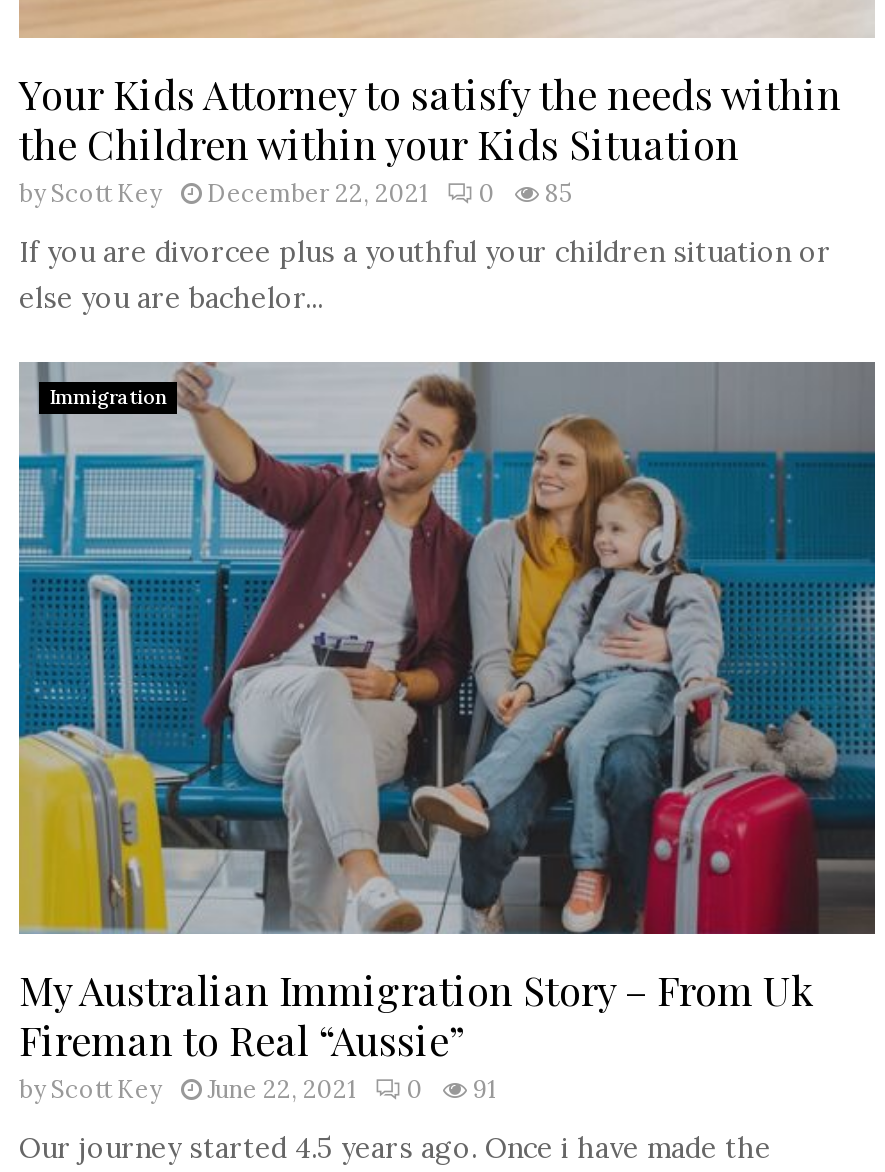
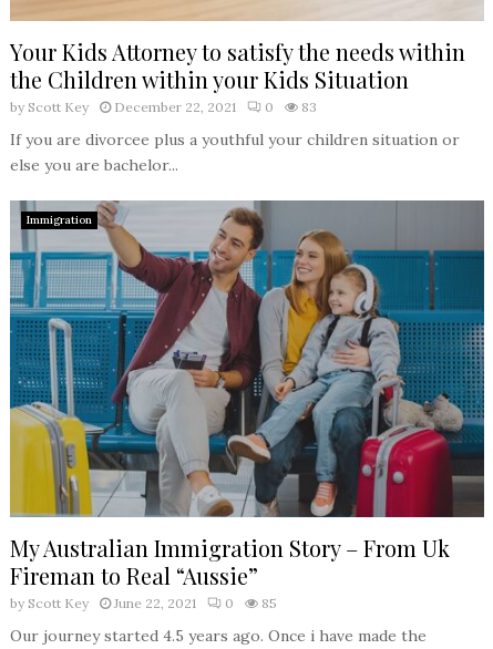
[19,179,573,209] by Scott Key December 22, 2021 0 85 -> [10,99,317,116] by Scott Key December 22, 2021 0 83
[19,1073,495,1103] by Scott Key June 22, 2021 0 91 -> [10,594,277,611] by Scott Key June 22, 2021 0 85

